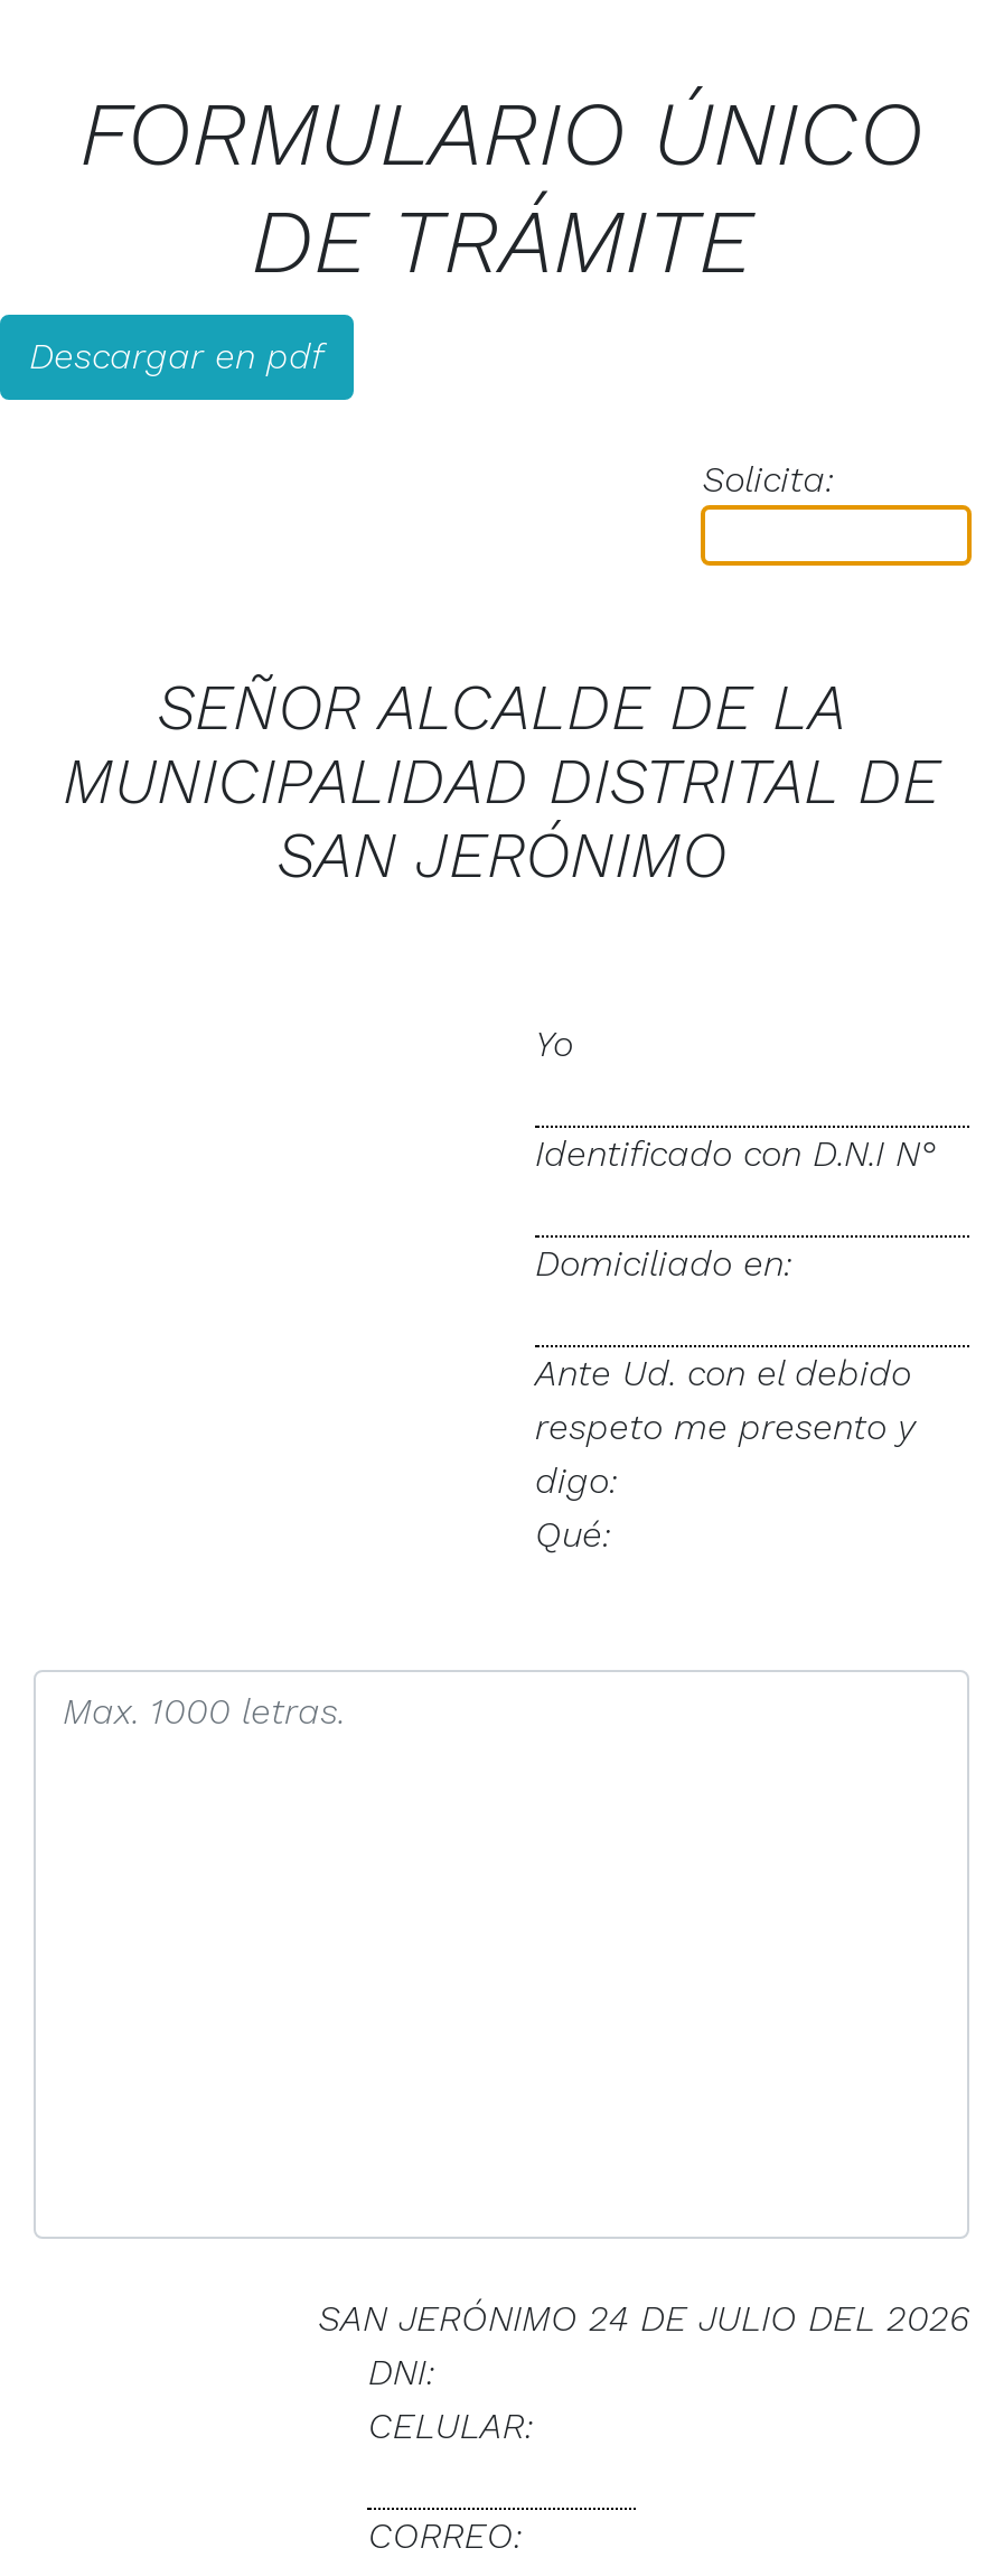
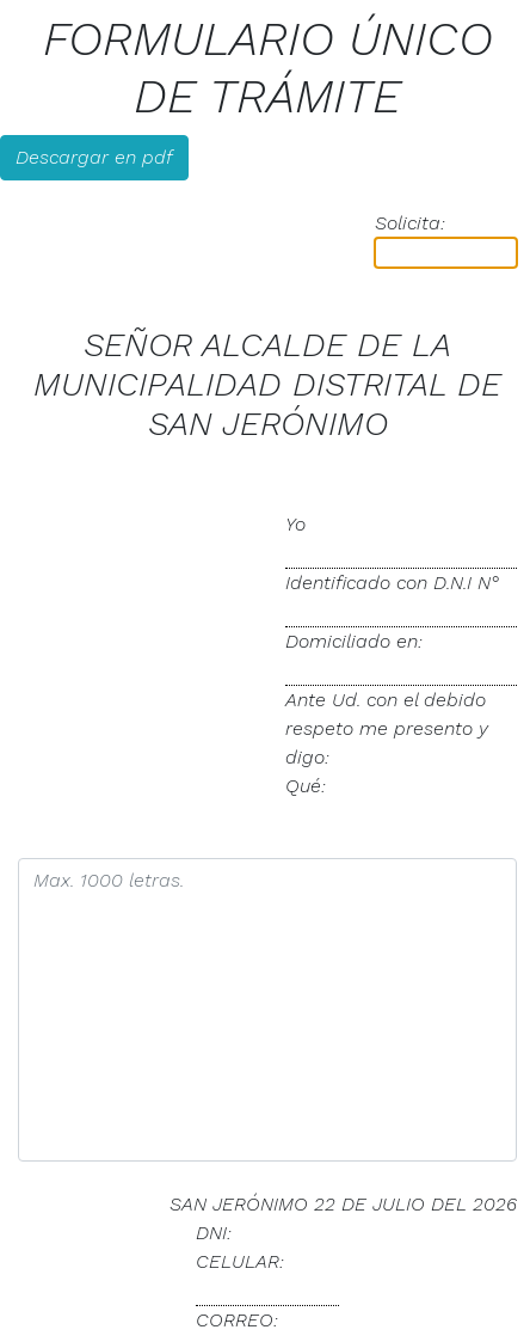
[318,2297,969,2340] SAN JERÓNIMO 24 DE JULIO DEL 2026 -> [170,1193,517,1215] SAN JERÓNIMO 22 DE JULIO DEL 2026

